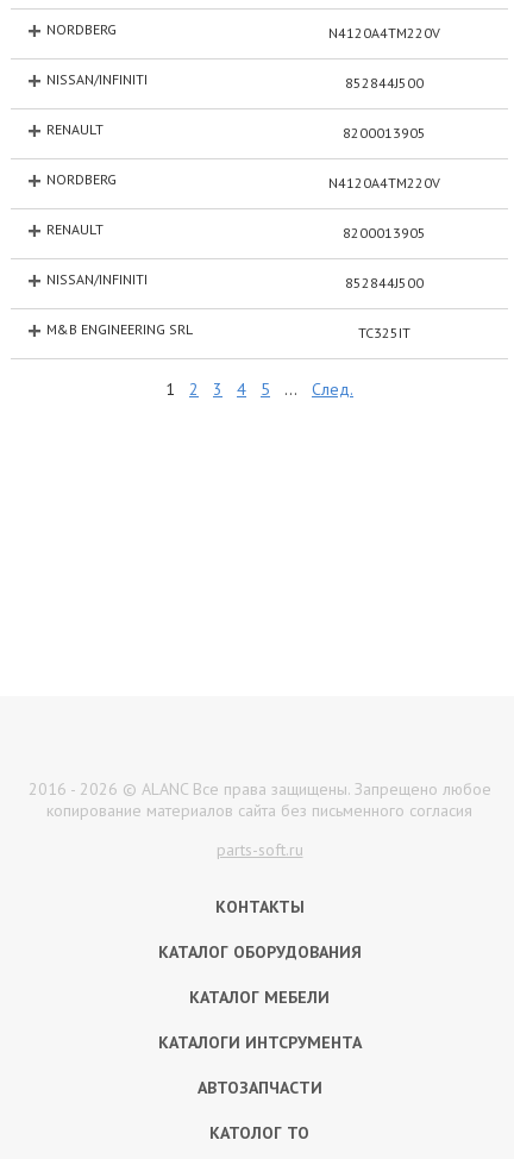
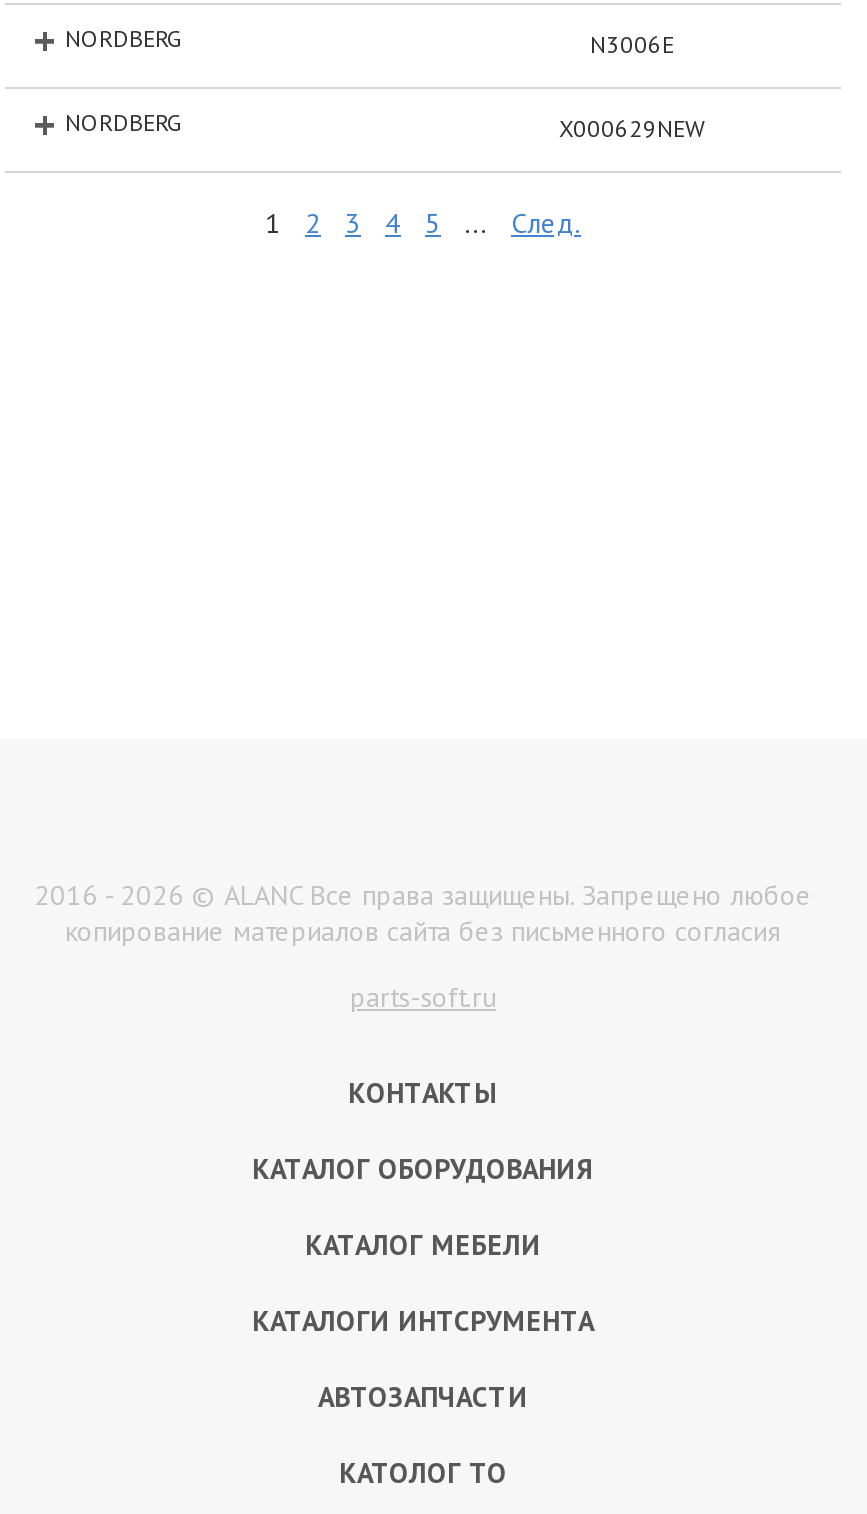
[46,24,440,142] N4120A4TM220V | NISSAN/INFINITI | 852844J500 | RENAULT | 8200013905 -> [590,29,674,59] N3006E
[46,174,440,342] N4120A4TM220V | RENAULT | 8200013905 | NISSAN/INFINITI | 852844J500 | M&B ENGINEERING SRL | TC325IT -> [559,113,705,143] X000629NEW

